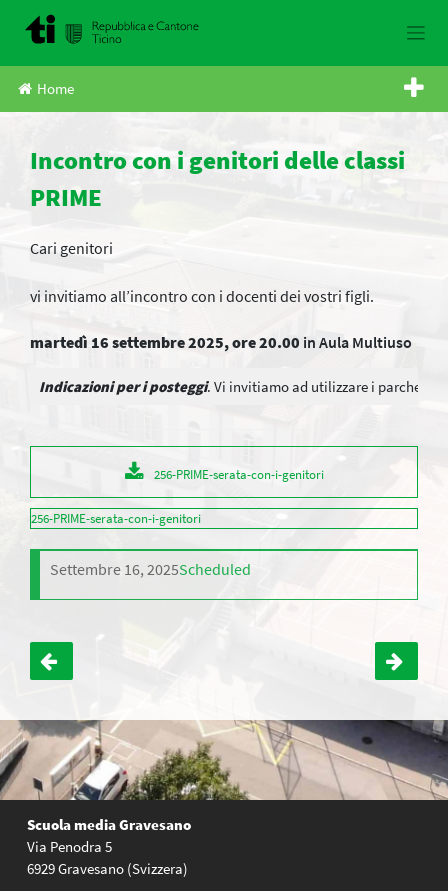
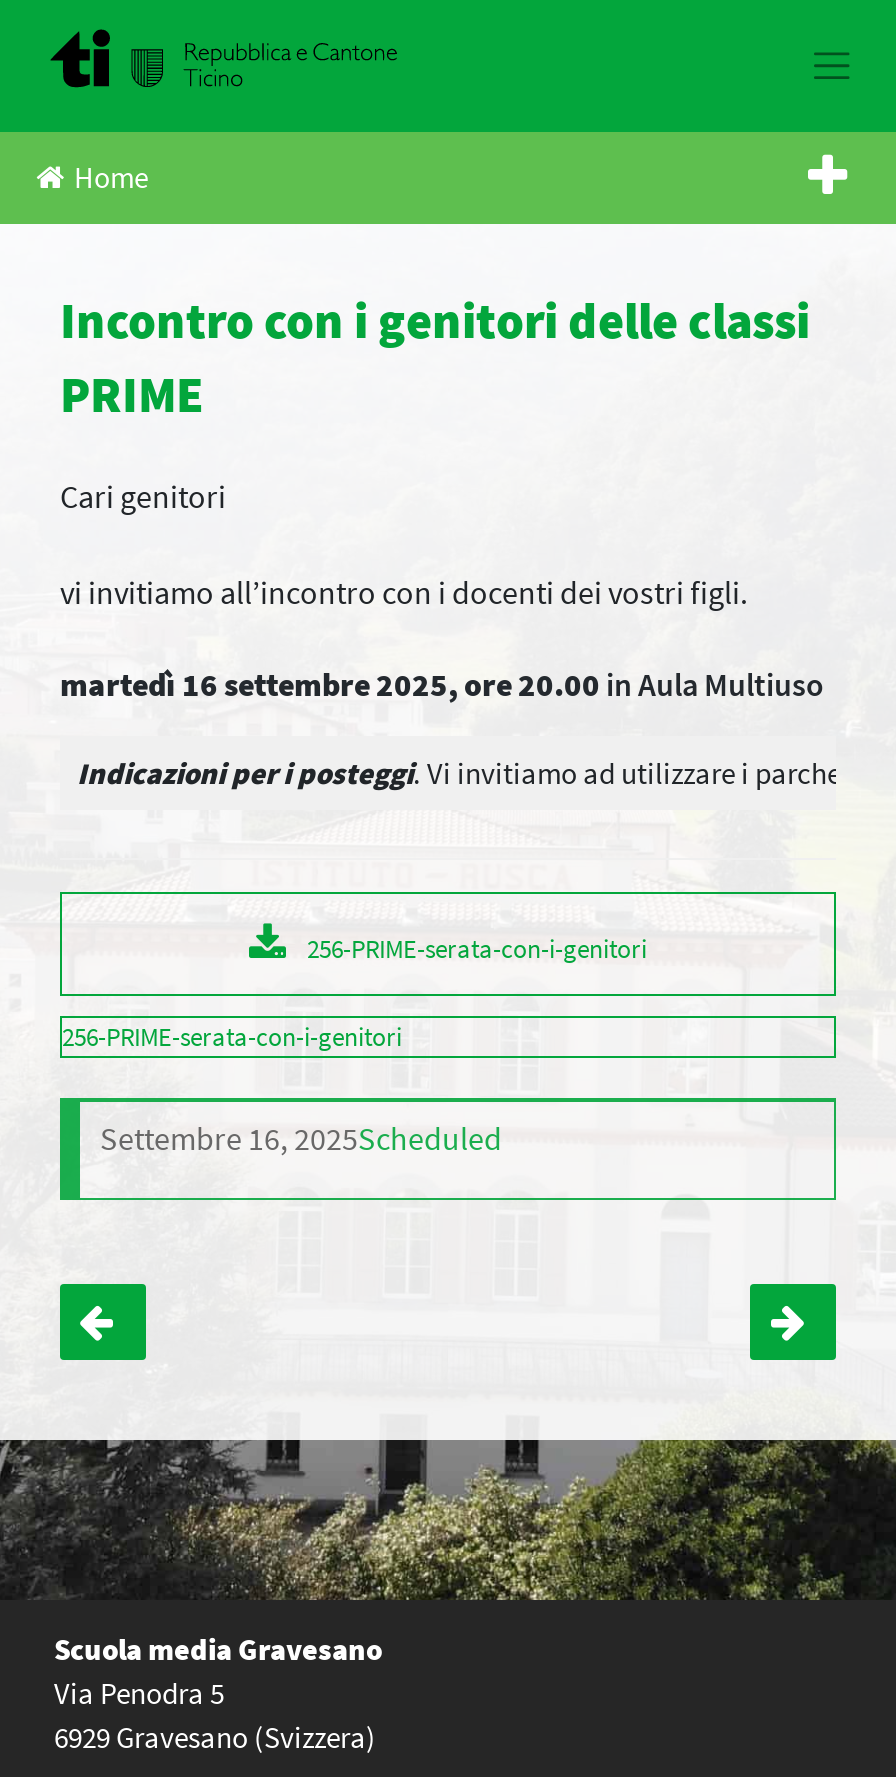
[3,719,445,801] [image] -> [6,1438,890,1600] [image]

